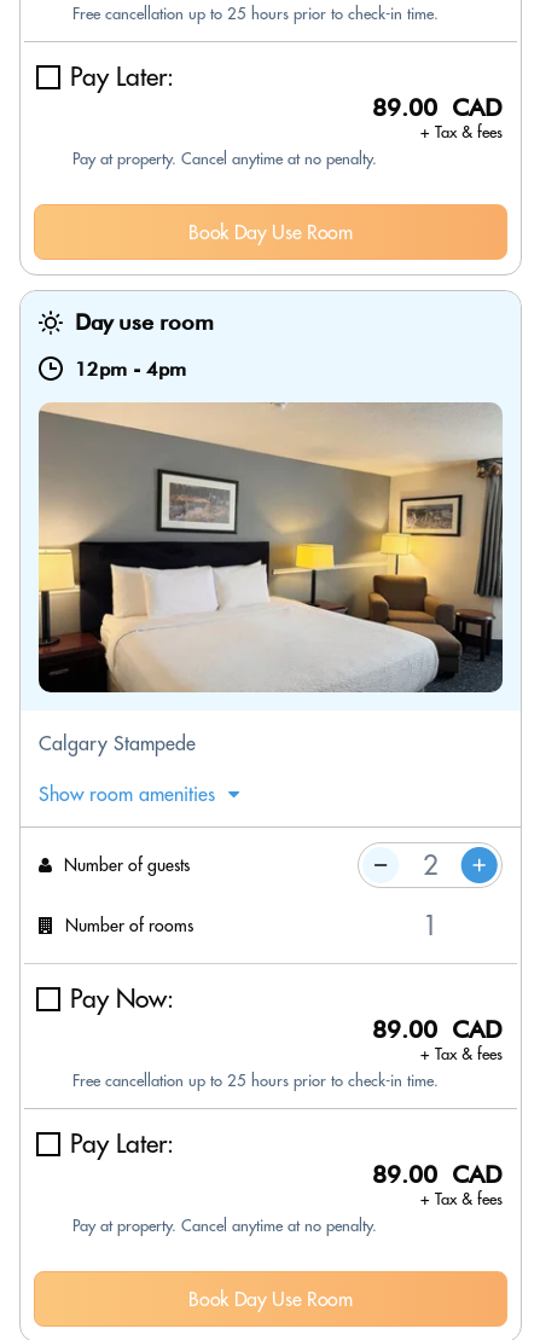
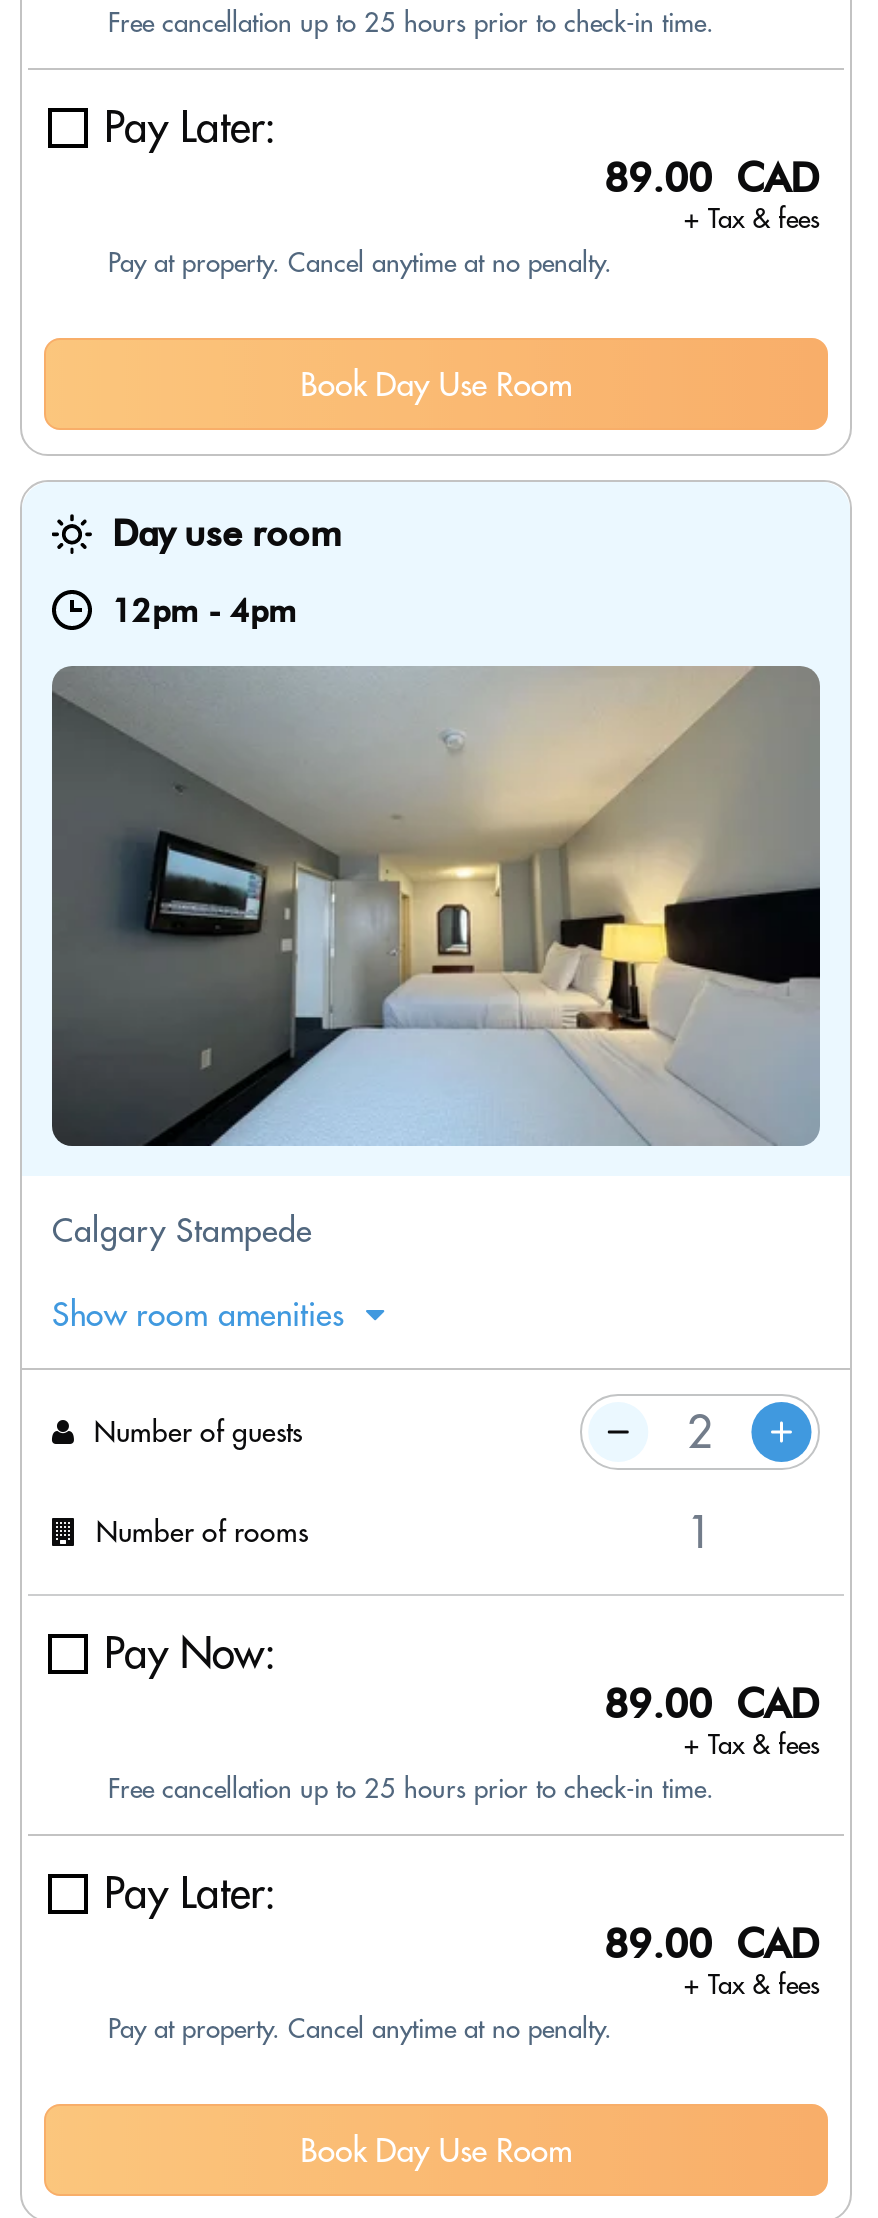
[37,402,504,694] [image] -> [50,664,822,1148] [image]

